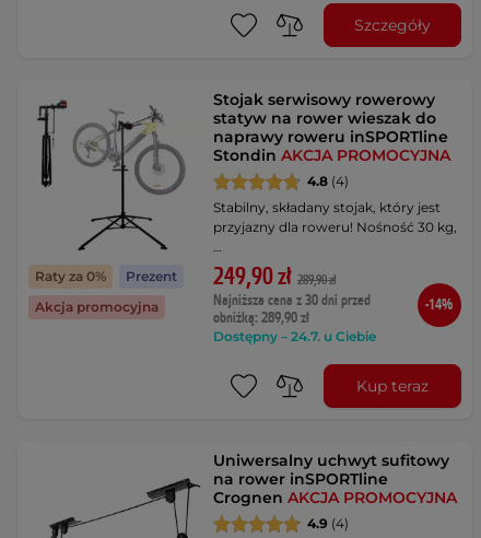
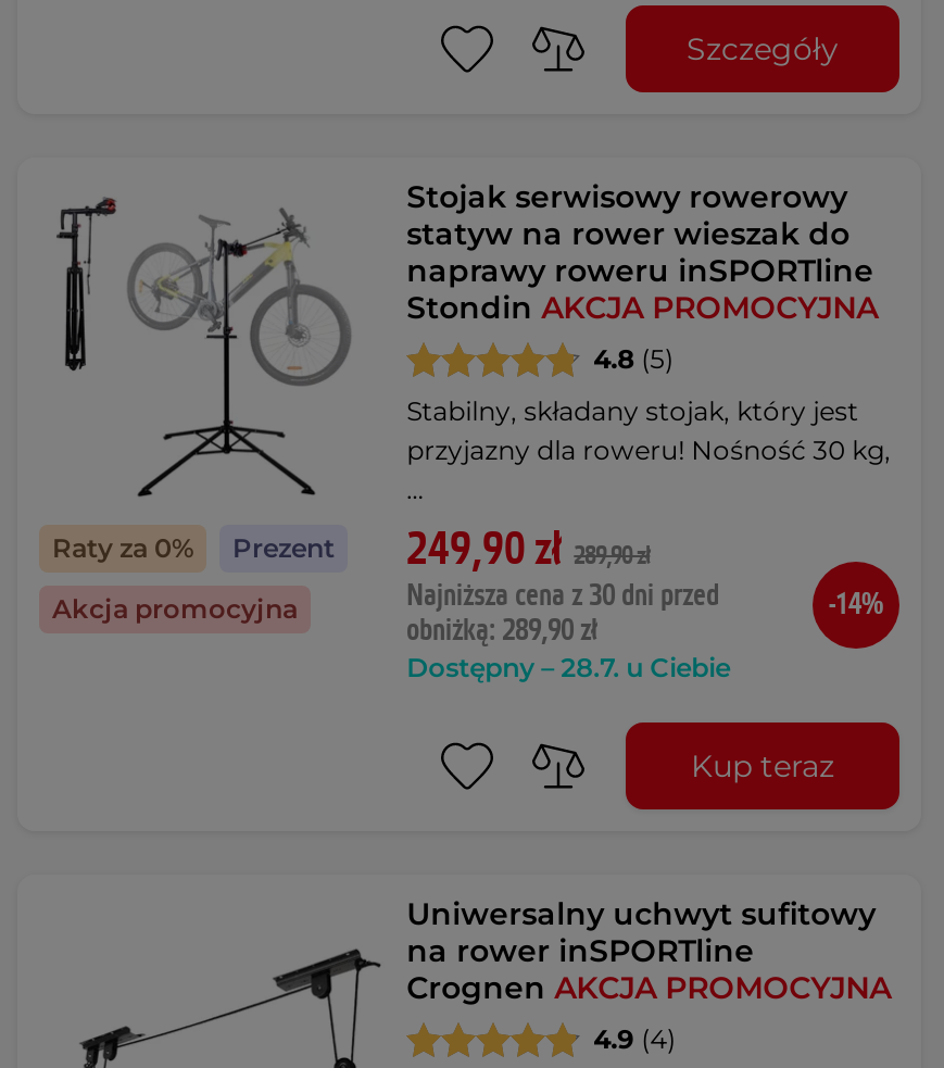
[307,173,349,189] 4.8 (4) -> [594,342,674,375] 4.8 (5)
[213,328,376,344] Dostępny – 24.7. u Ciebie -> [407,651,730,683] Dostępny – 28.7. u Ciebie

